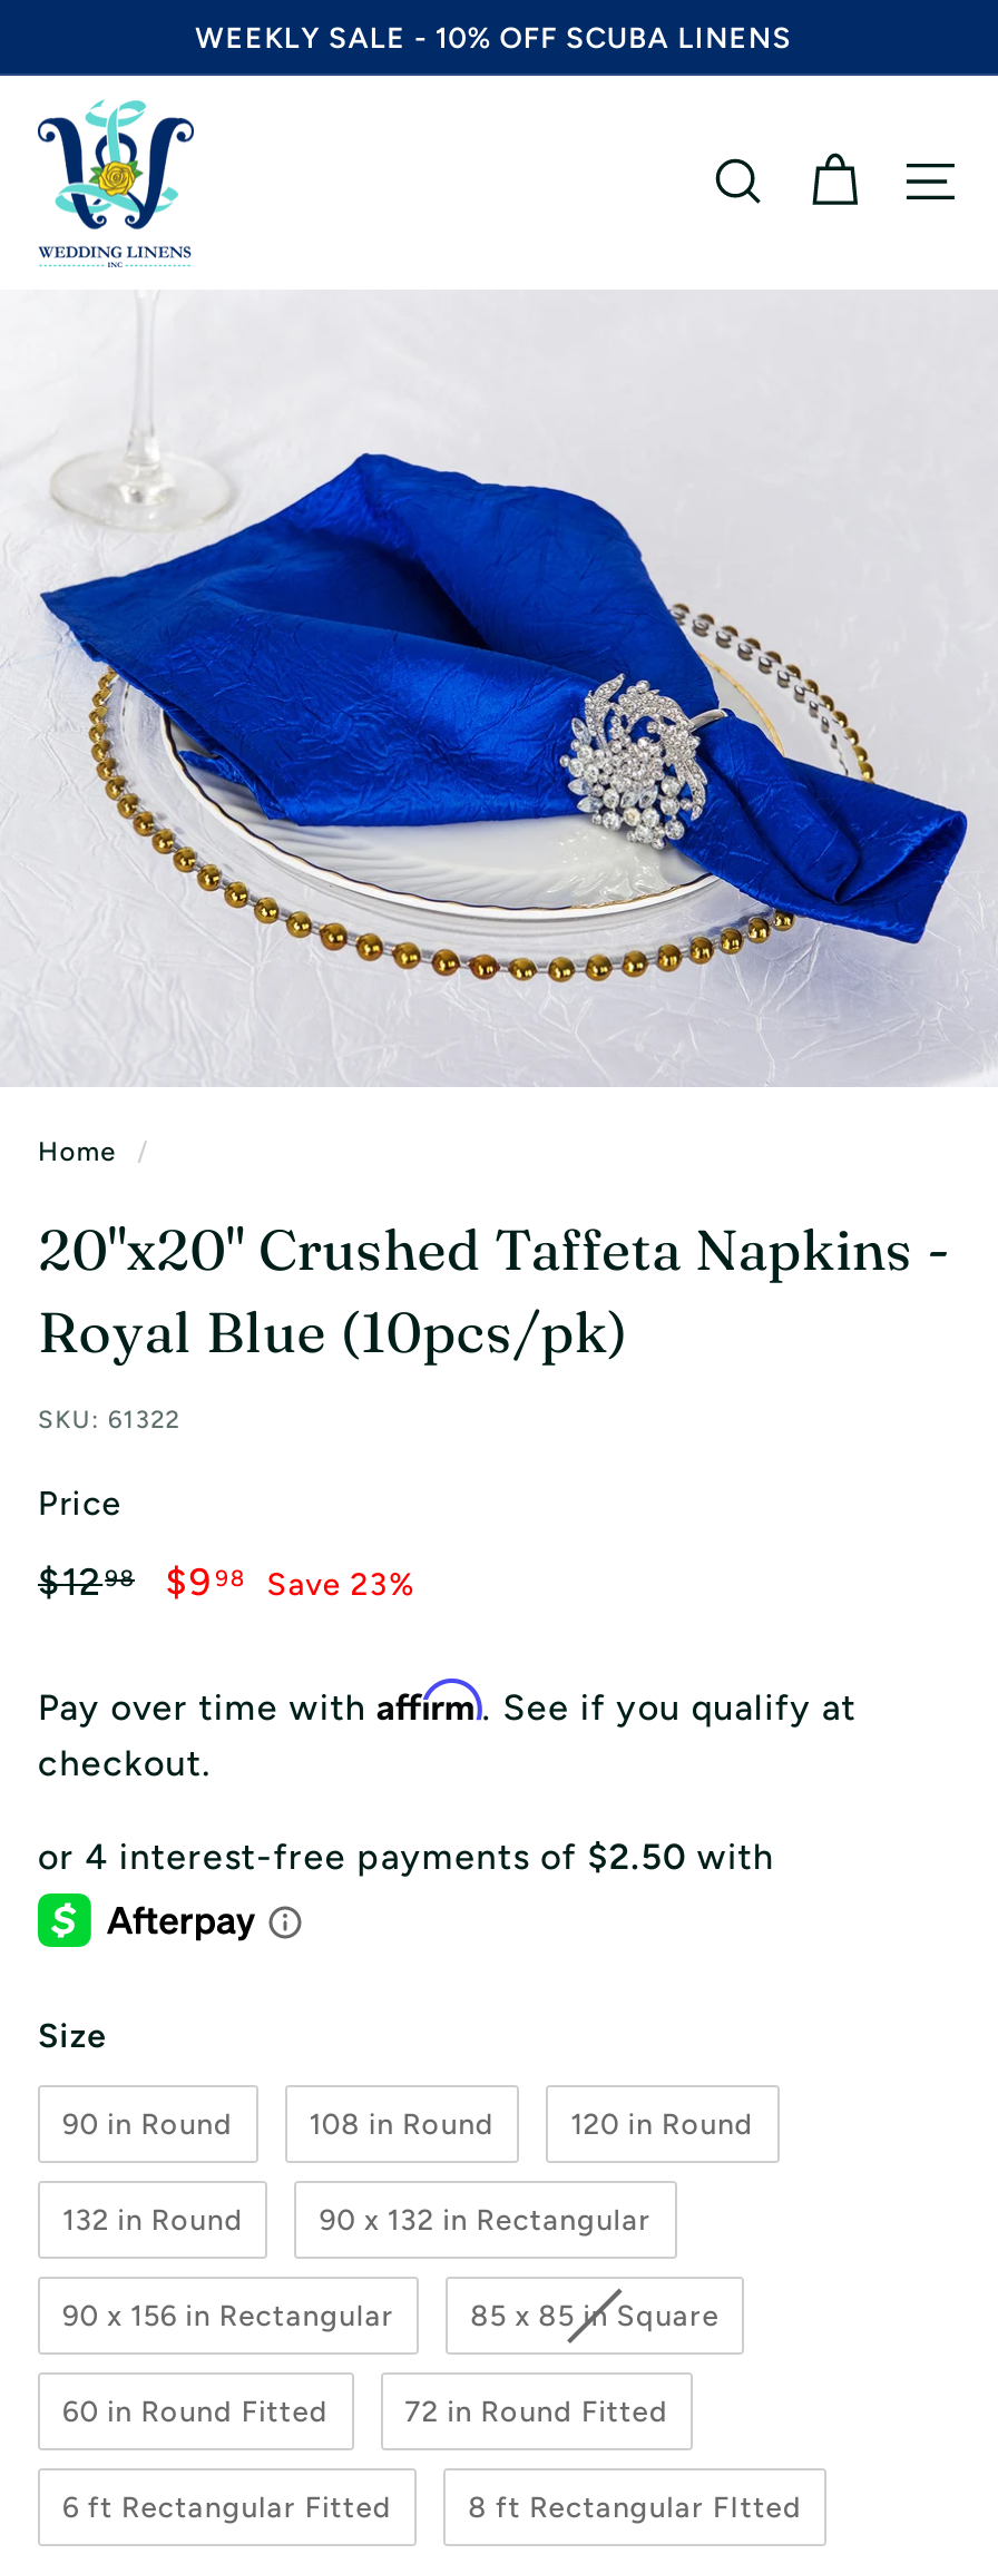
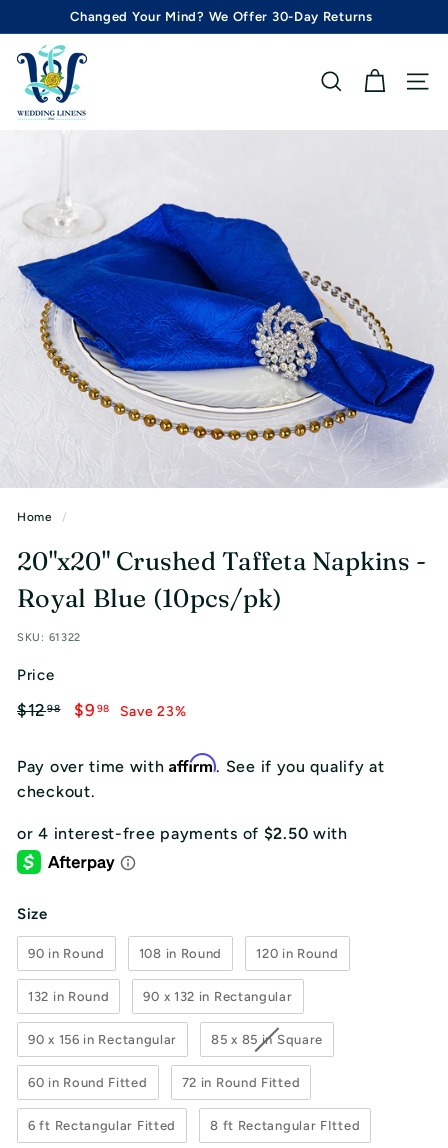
[195,20,792,53] WEEKLY SALE - 10% OFF SCUBA LINENS -> [70,9,373,24] Changed Your Mind? We Offer 30-Day Returns

